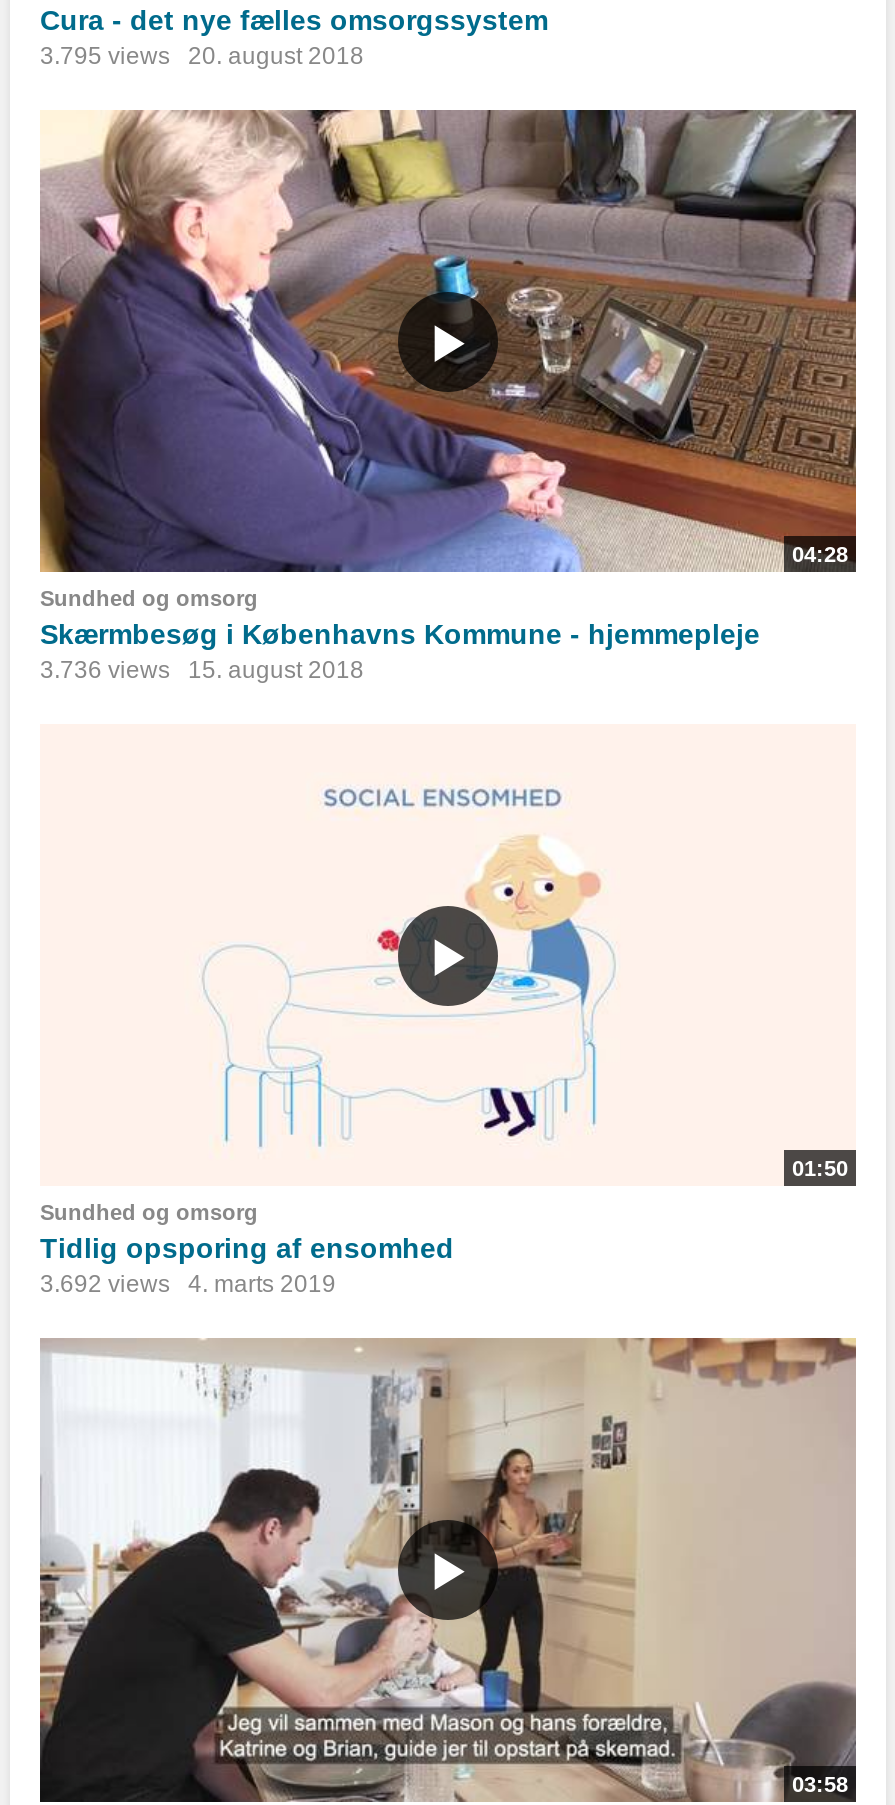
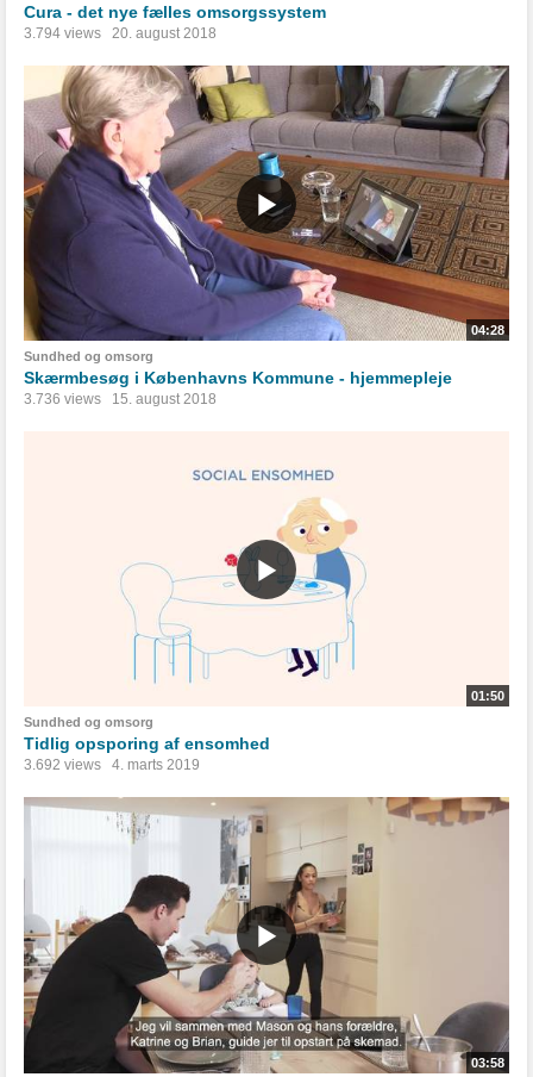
[40,42,364,70] 3.795 views 20. august 2018 -> [24,25,217,42] 3.794 views 20. august 2018

